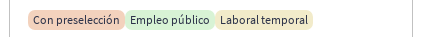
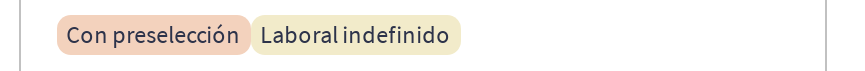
[130,12,308,27] Empleo público | Laboral temporal -> [260,18,450,48] Laboral indefinido

